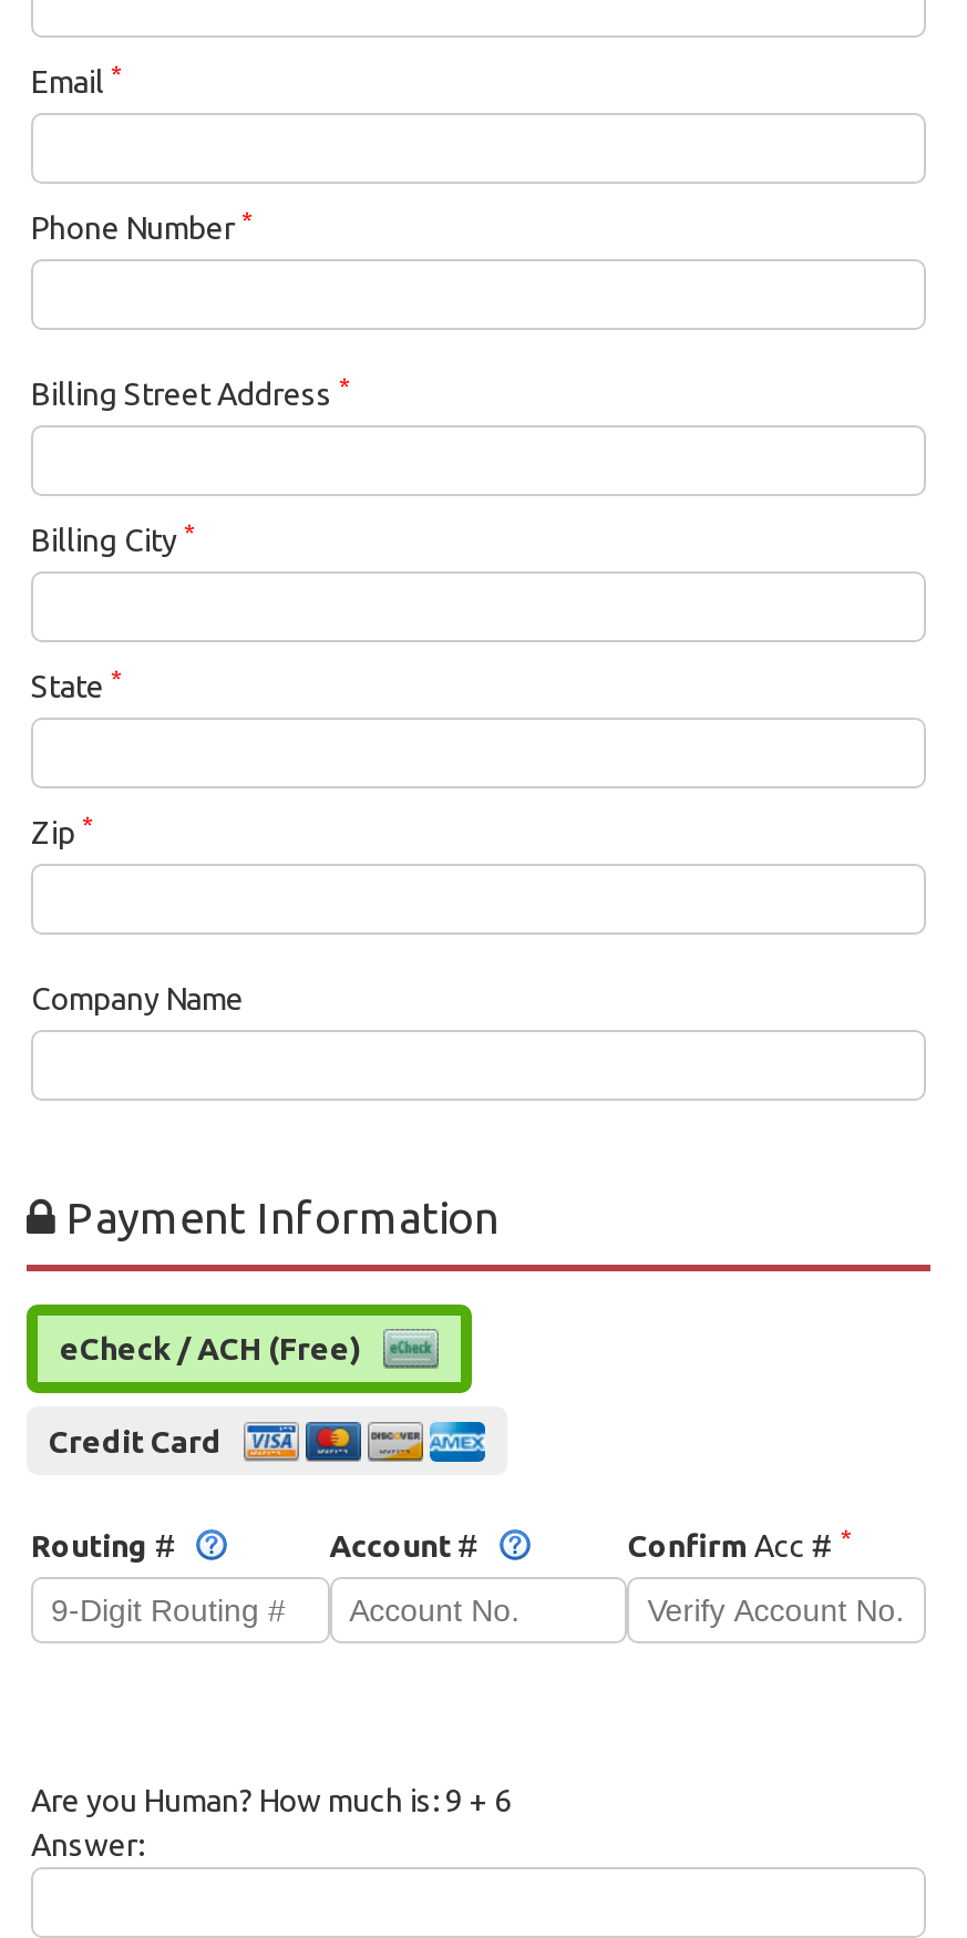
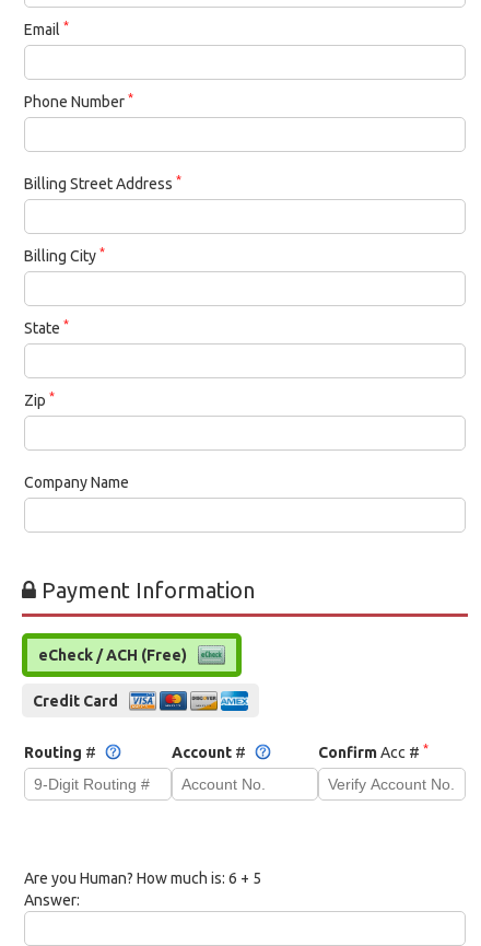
[31,1783,512,1818] Are you Human? How much is: 9 + 6 -> [24,869,261,887] Are you Human? How much is: 6 + 5

